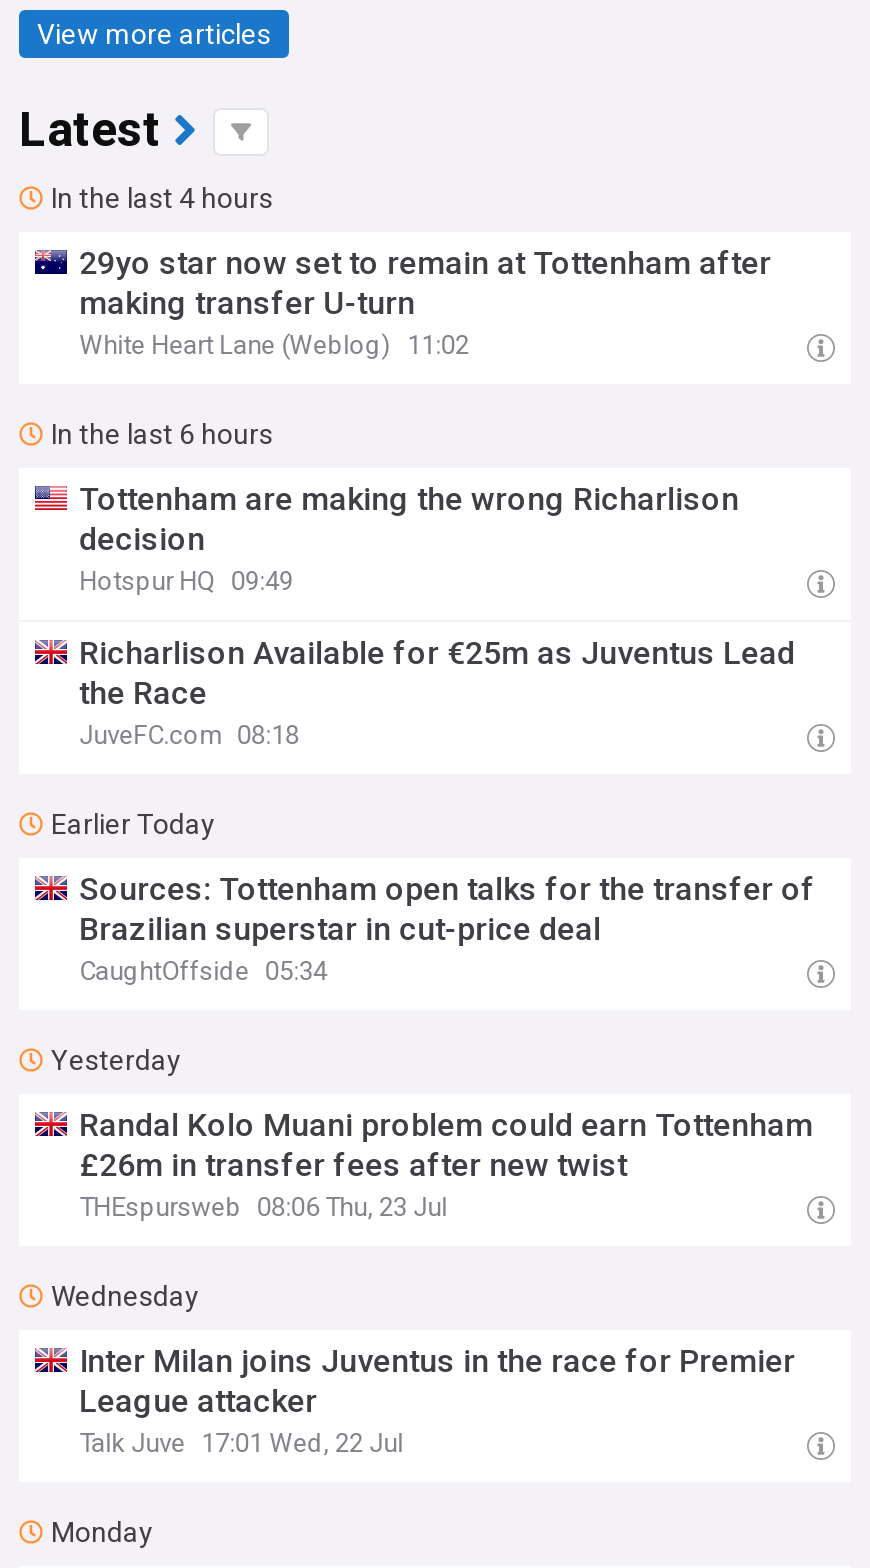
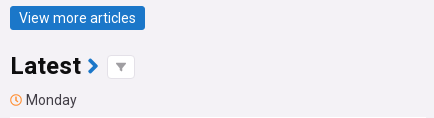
[51,182,815,1458] In the last 4 hours | 29yo star now set to remain at Tottenham after | making transfer U-turn | White Heart Lane (Weblog) 11:02 | In the last 6 hours | Tottenham are making the wrong Richarlison | decision | Hotspur HQ 09:49 | Richarlison Available for €25m as Juventus Lead | the Race | JuveFC.com 08:18 | Earlier Today | Sources: Tottenham open talks for the transfer of | Brazilian superstar in cut-price deal | CaughtOffside 05:34 | Yesterday | Randal Kolo Muani problem could earn Tottenham | £26m in transfer fees after new twist | THEspursweb 08:06 Thu, 23 Jul | Wednesday | Inter Milan joins Juventus in the race for Premier | League attacker | Talk Juve 17:01 Wed, 22 Jul -> none

